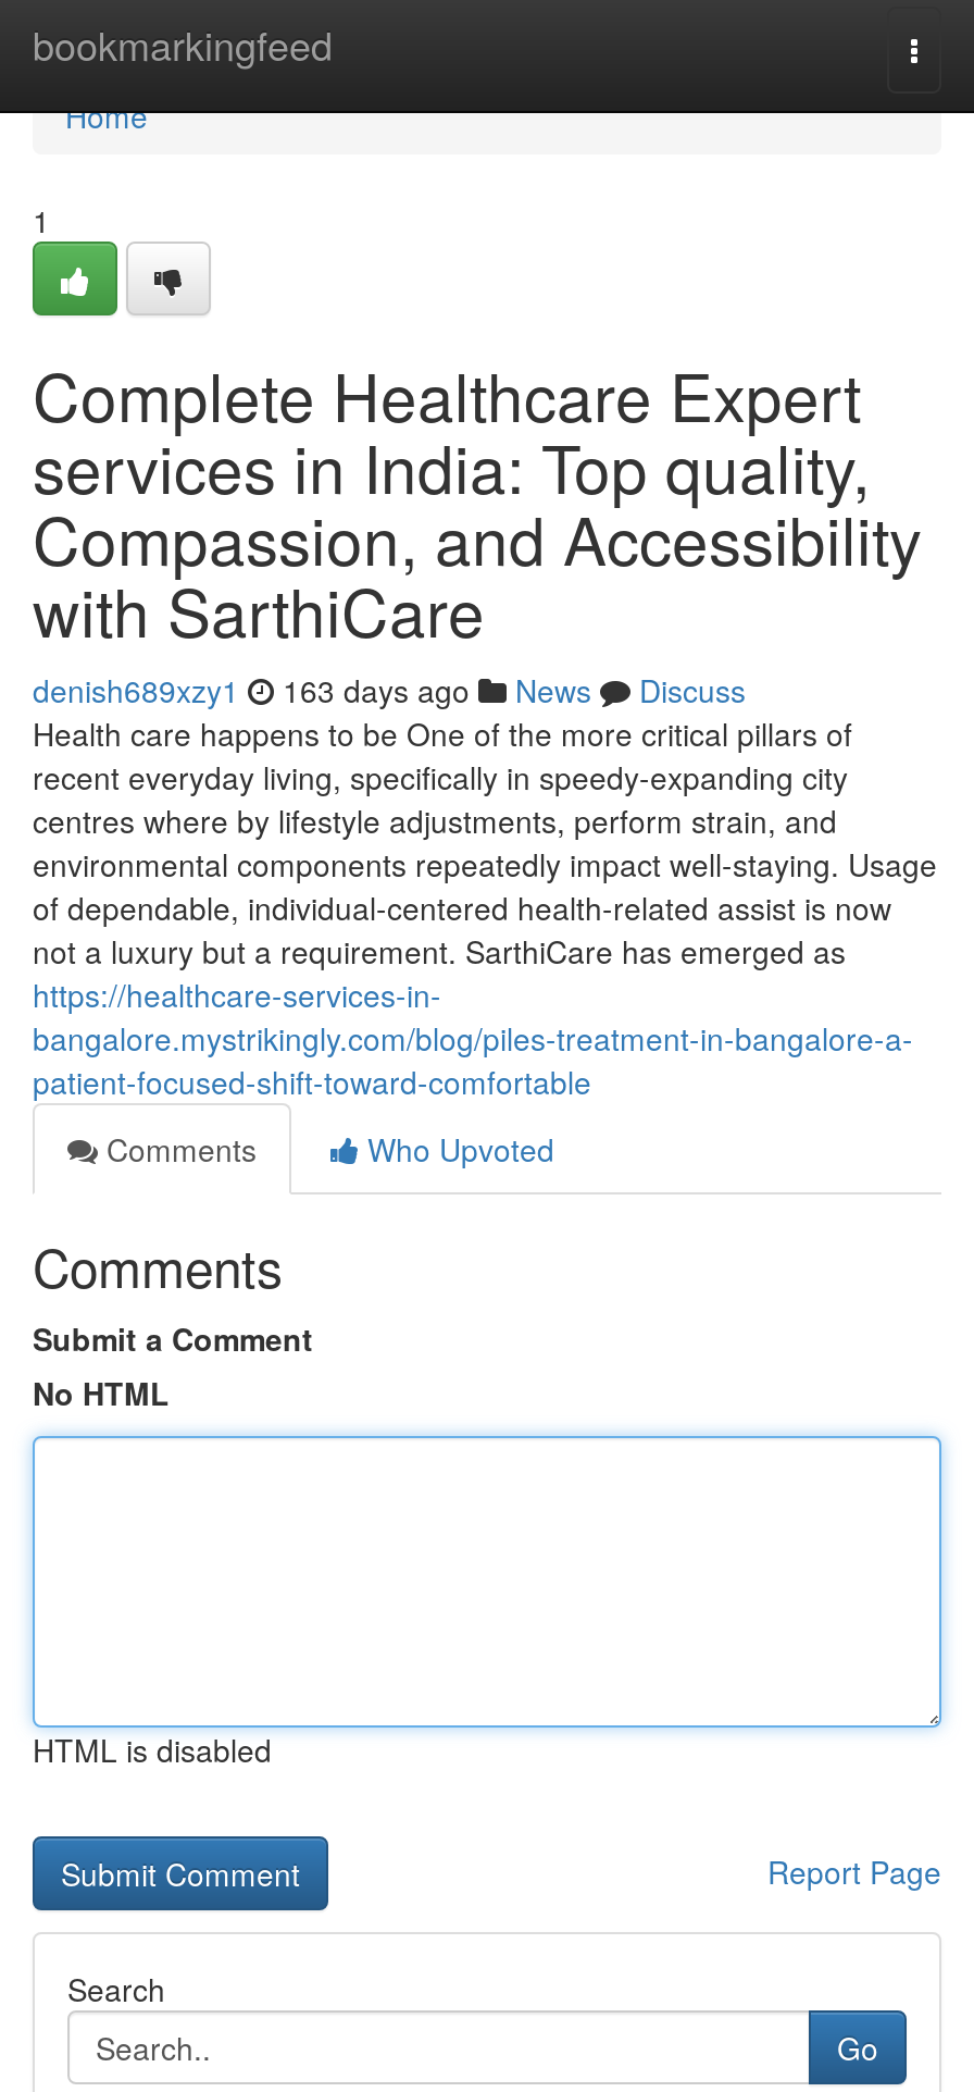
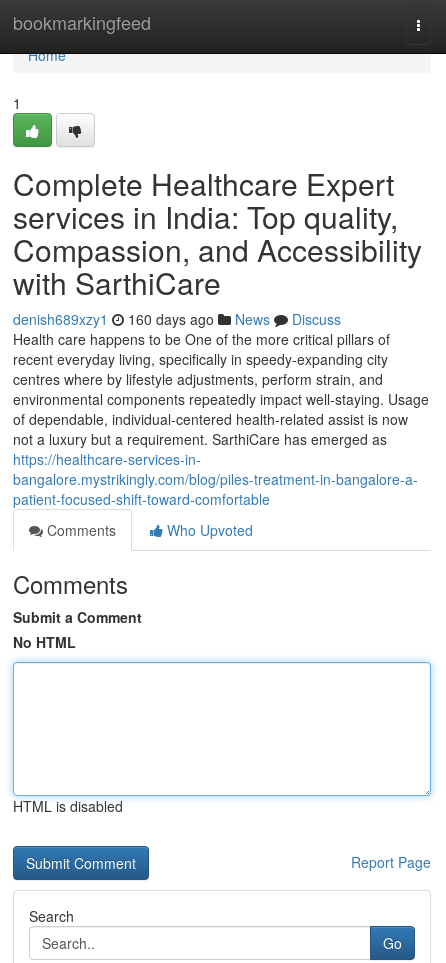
[33,668,746,711] denish689xzy1 163 days ago News Discuss -> [13,309,341,329] denish689xzy1 160 days ago News Discuss

